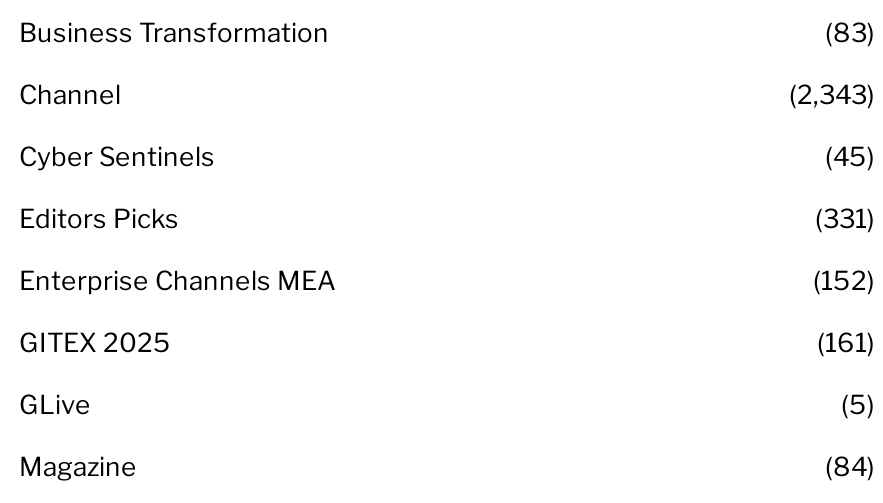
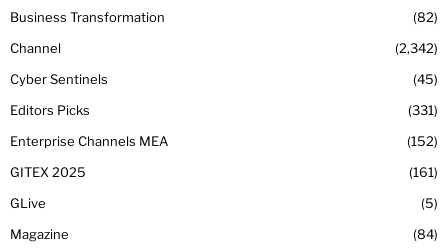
[833,16,867,48] 83 -> [417,9,434,25] 82
[797,78,867,110] 2,343 -> [399,40,434,56] 2,342

